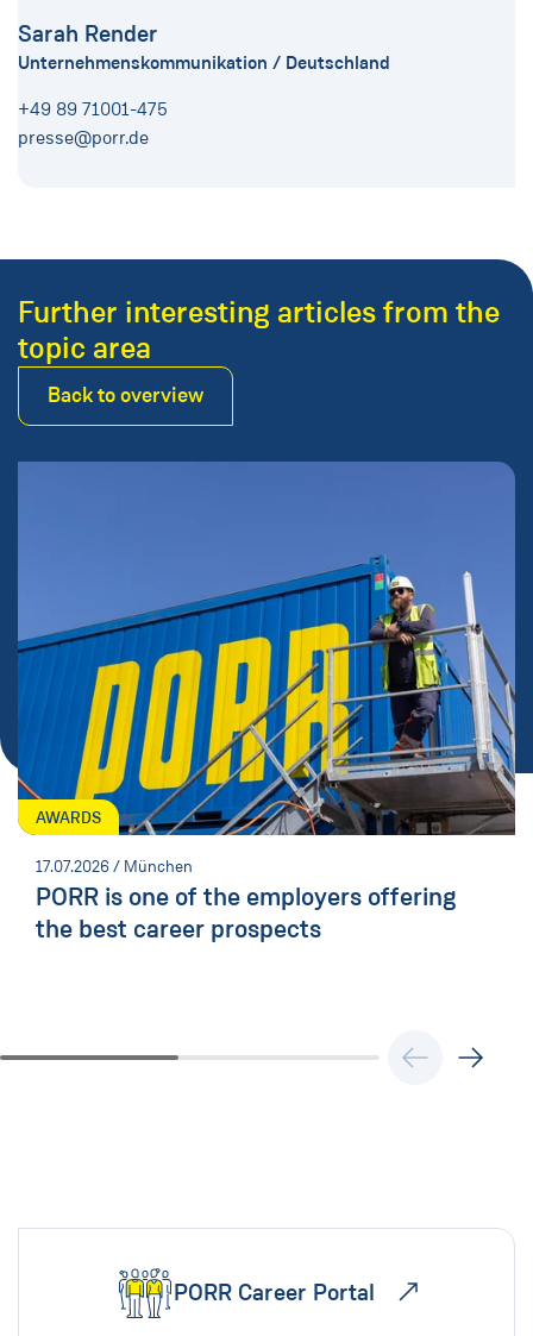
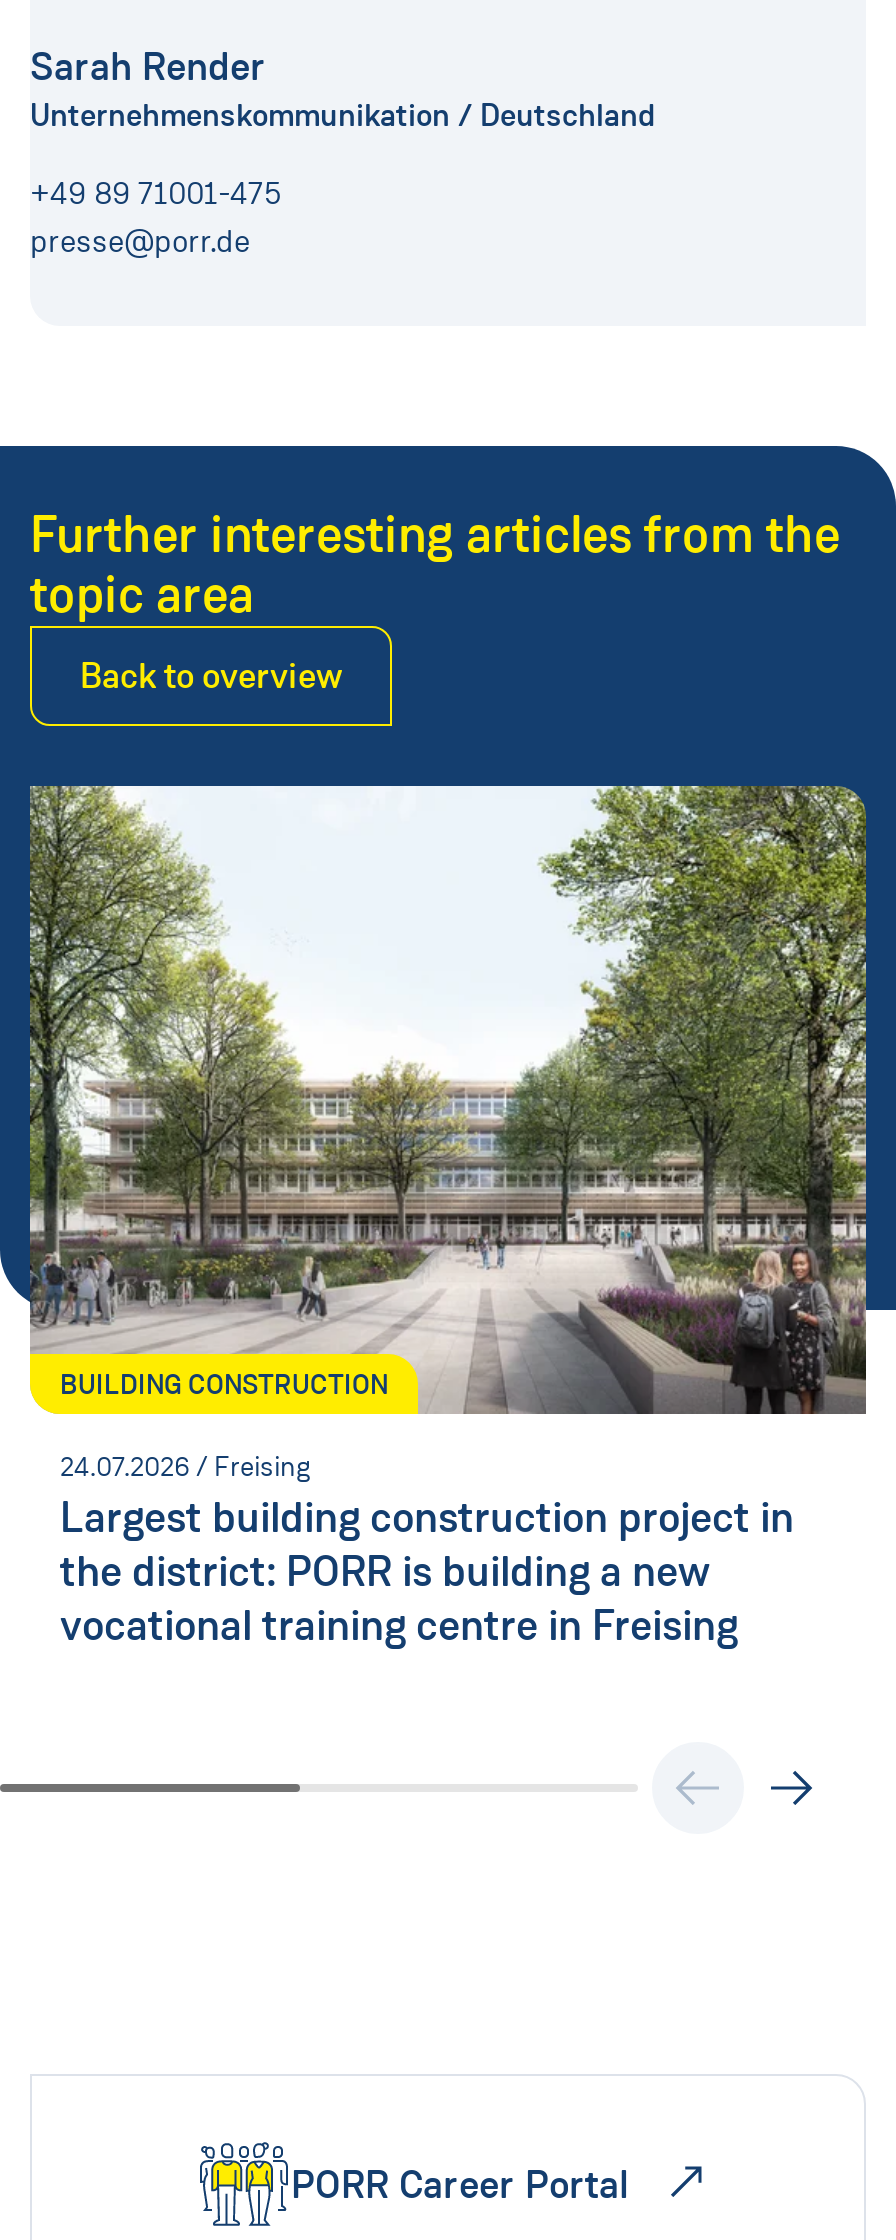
[17,460,516,836] [image] | AWARDS -> [28,785,890,1415] [image] | BUILDING CONSTRUCTION
[36,856,456,944] 17.07.2026 / München | PORR is one of the employers offering | the best career prospects -> [60,1451,794,1653] 24.07.2026 / Freising | Largest building construction project in | the district: PORR is building a new | vocational training centre in Freising

